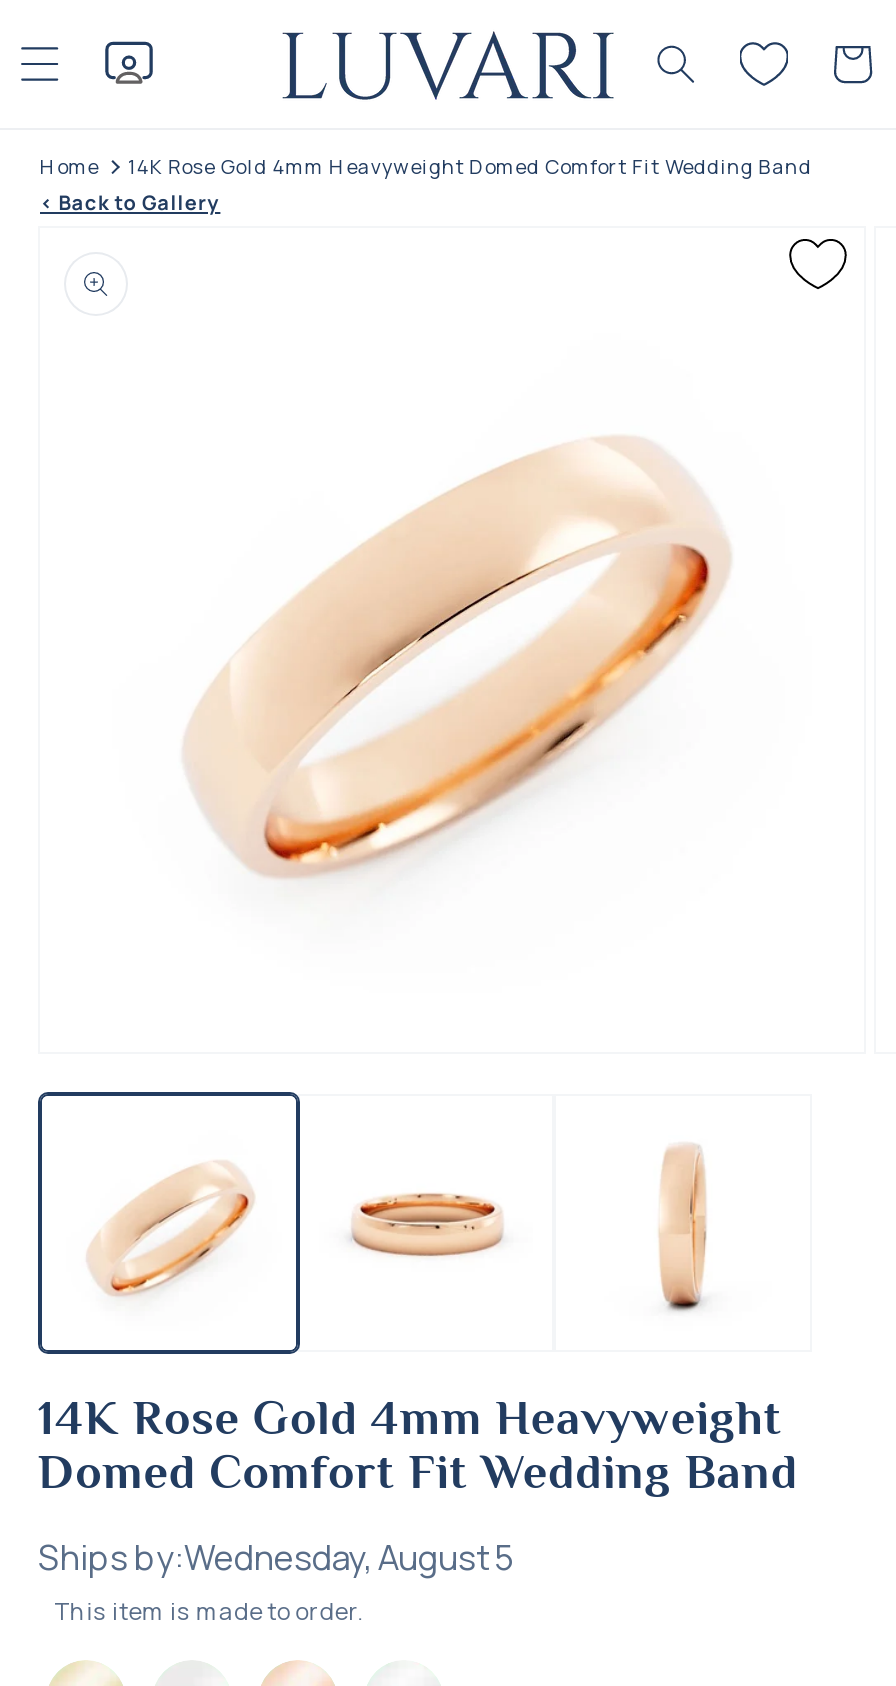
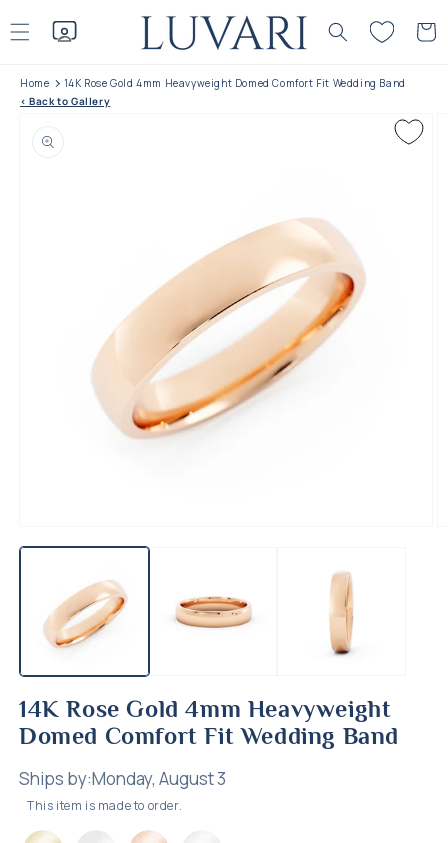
[38,1533,514,1579] Ships by:Wednesday, August 5 -> [19,767,226,790] Ships by:Monday, August 3

